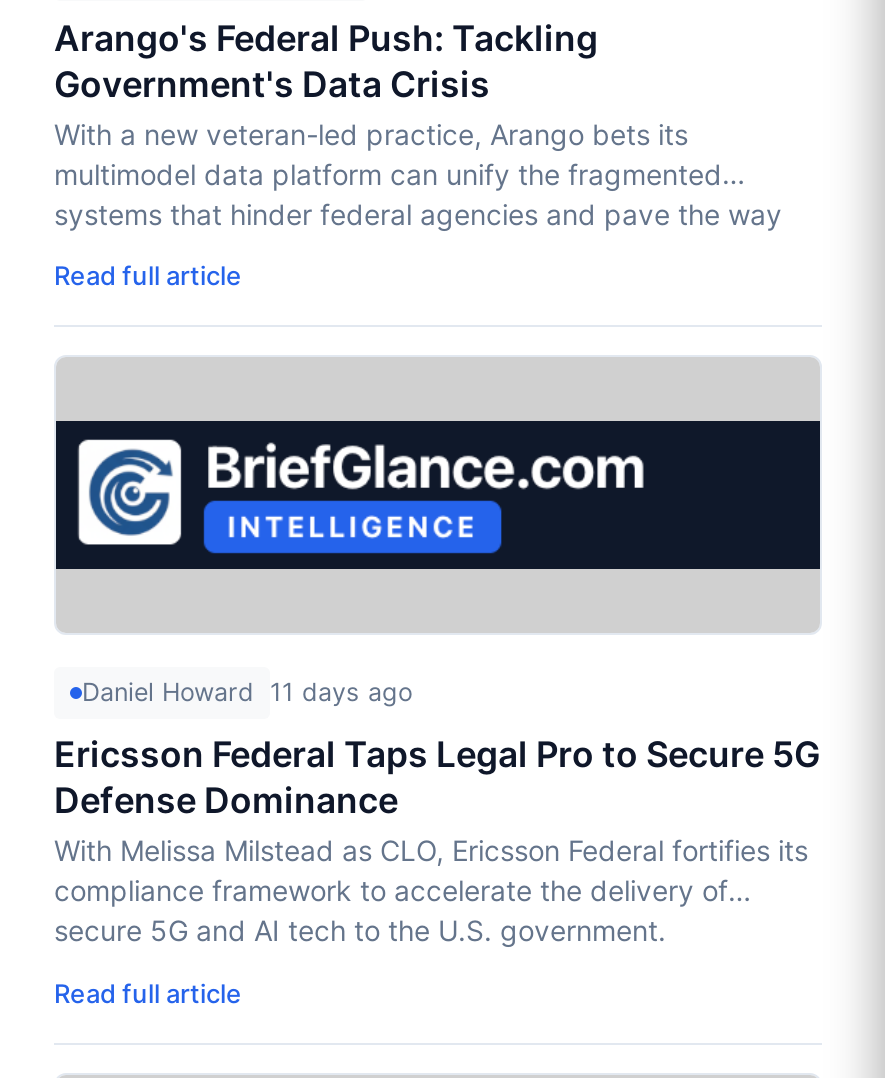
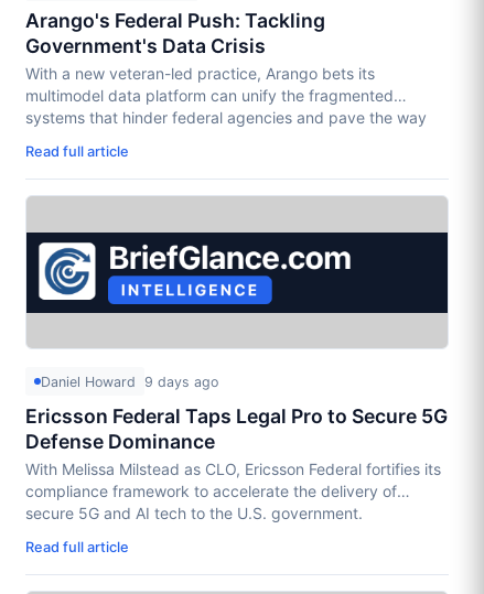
[82,678,412,708] Daniel Howard 11 days ago -> [41,373,218,390] Daniel Howard 9 days ago

